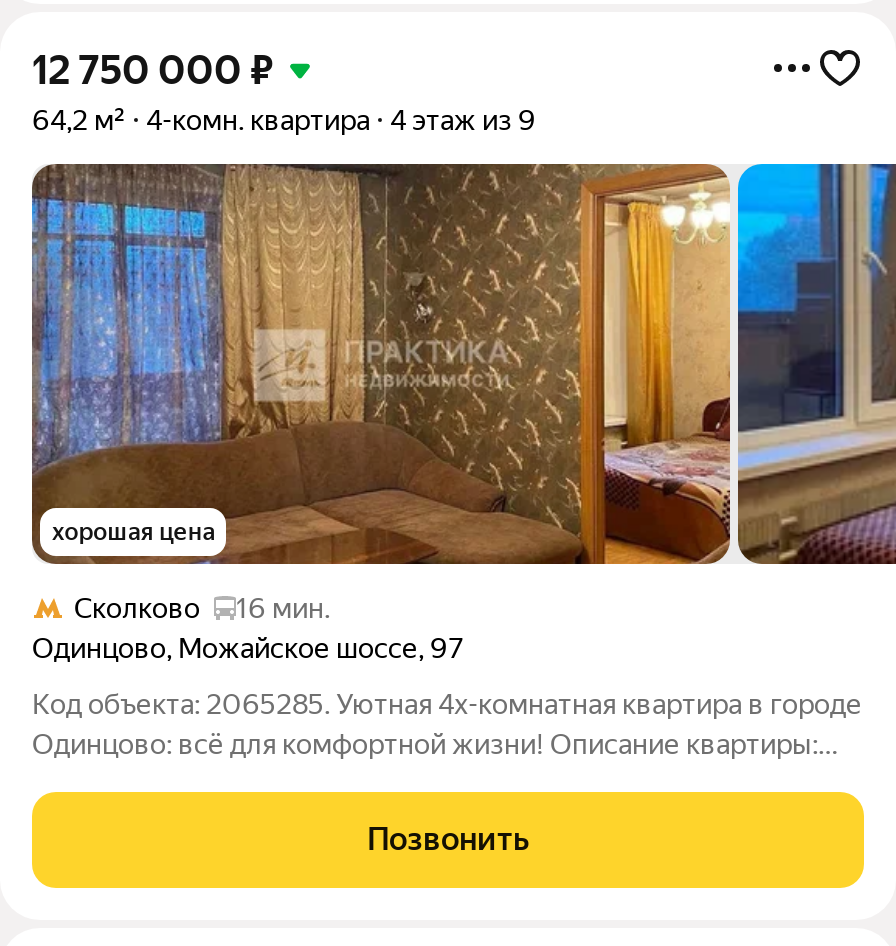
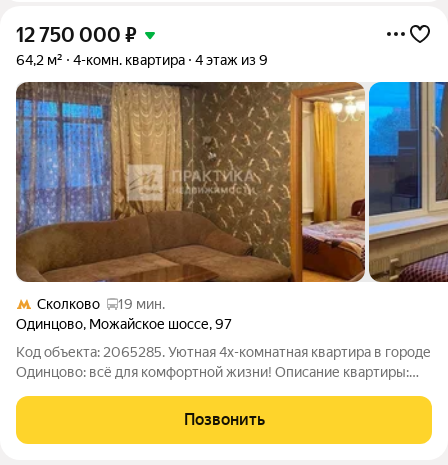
[52,518,215,546] хорошая цена -> none
[74,592,330,624] Сколково 16 мин. -> [37,296,165,312] Сколково 19 мин.

